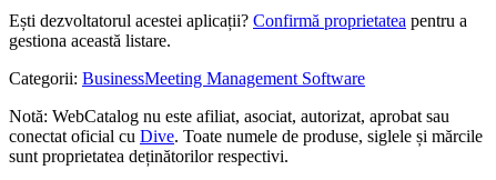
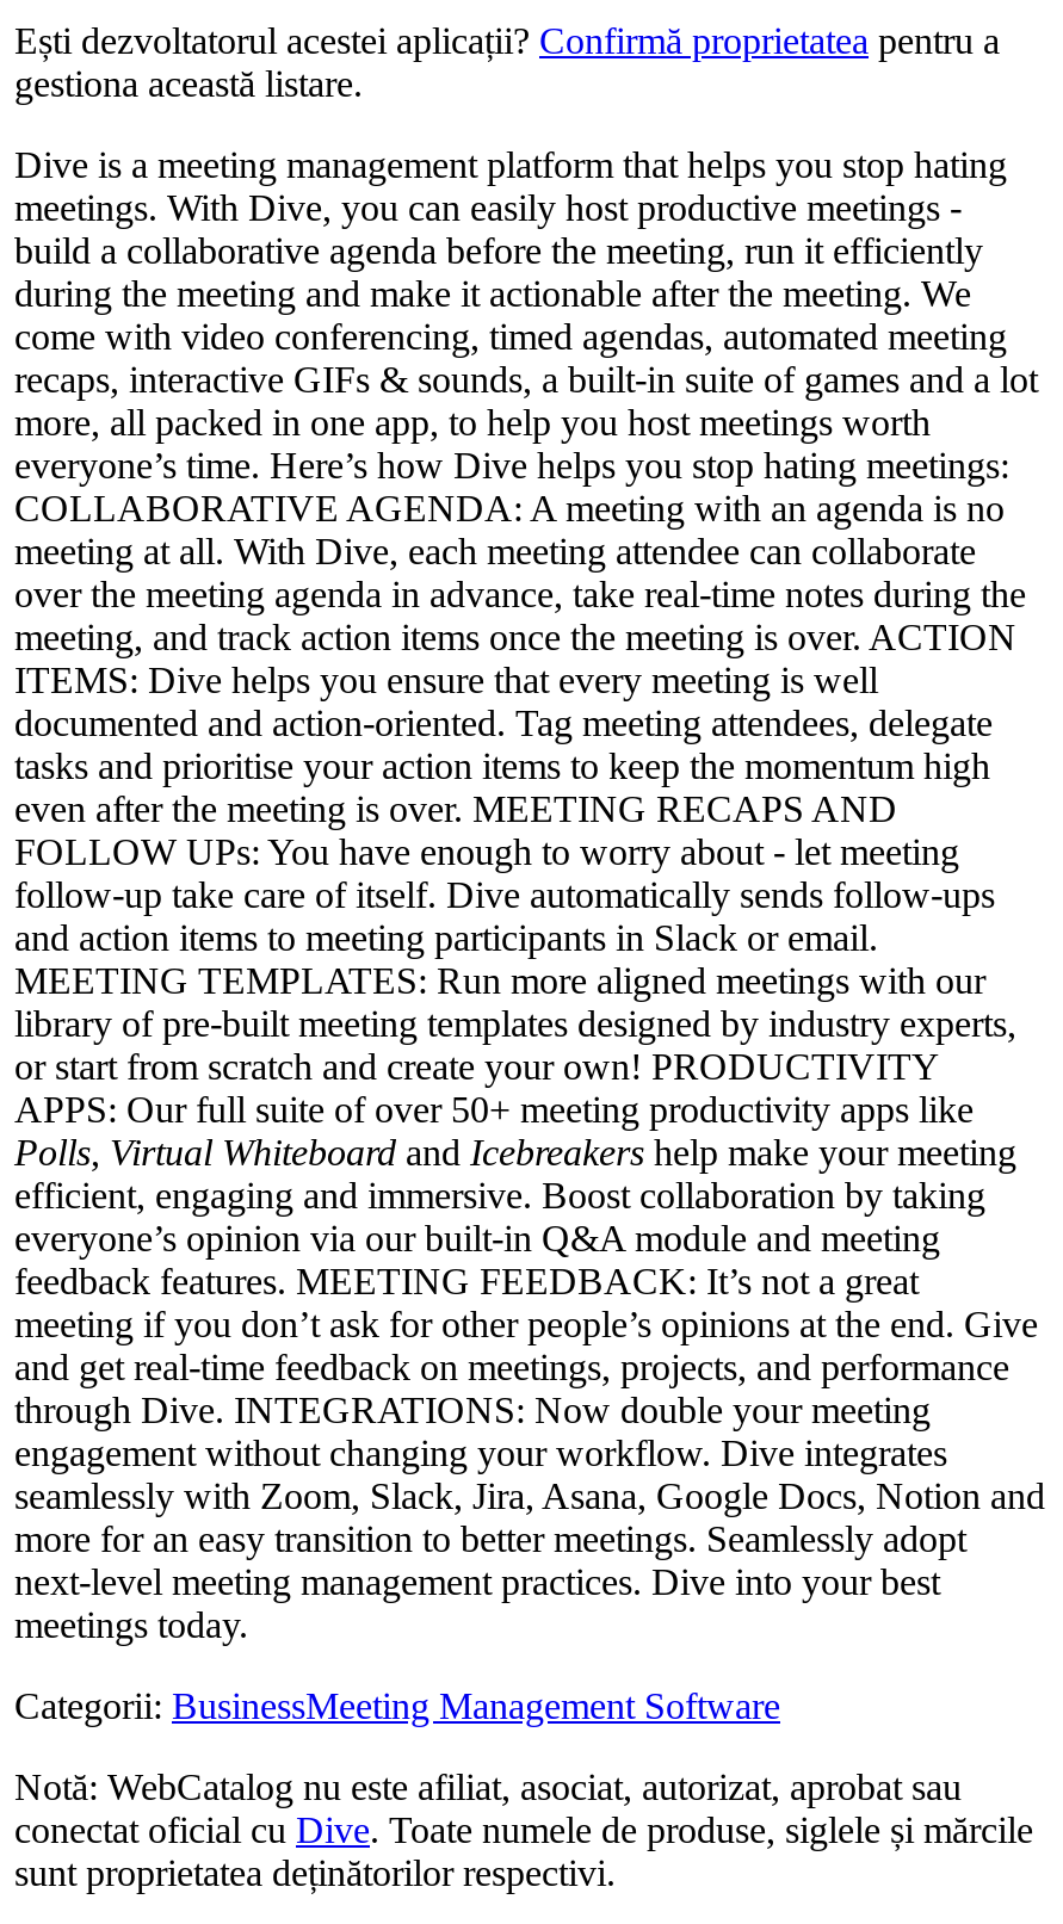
none -> [14,144,1045,1645] Dive is a meeting management platform that helps you stop hating | meetings. With Dive, you can easily host productive meetings - | build a collaborative agenda before the meeting, run it efficiently | during the meeting and make it actionable after the meeting. We | come with video conferencing, timed agendas, automated meeting | recaps, interactive GIFs & sounds, a built-in suite of games and a lot | more, all packed in one app, to help you host meetings worth | everyone’s time. Here’s how Dive helps you stop hating meetings: | COLLABORATIVE AGENDA: A meeting with an agenda is no | meeting at all. With Dive, each meeting attendee can collaborate | over the meeting agenda in advance, take real-time notes during the | meeting, and track action items once the meeting is over. ACTION | ITEMS: Dive helps you ensure that every meeting is well | documented and action-oriented. Tag meeting attendees, delegate | tasks and prioritise your action items to keep the momentum high | even after the meeting is over. MEETING RECAPS AND | FOLLOW UPs: You have enough to worry about - let meeting | follow-up take care of itself. Dive automatically sends follow-ups | and action items to meeting participants in Slack or email. | MEETING TEMPLATES: Run more aligned meetings with our | library of pre-built meeting templates designed by industry experts, | or start from scratch and create your own! PRODUCTIVITY | APPS: Our full suite of over 50+ meeting productivity apps like | Polls, Virtual Whiteboard and Icebreakershelp make your meeting | efficient, engaging and immersive. Boost collaboration by taking | everyone’s opinion via our built-in Q&A module and meeting | feedback features. MEETING FEEDBACK: It’s not a great | meeting if you don’t ask for other people’s opinions at the end. Give | and get real-time feedback on meetings, projects, and performance | through Dive. INTEGRATIONS: Now double your meeting | engagement without changing your workflow. Dive integrates | seamlessly with Zoom, Slack, Jira, Asana, Google Docs, Notion and | more for an easy transition to better meetings. Seamlessly adopt | next-level meeting management practices. Dive into your best | meetings today.

